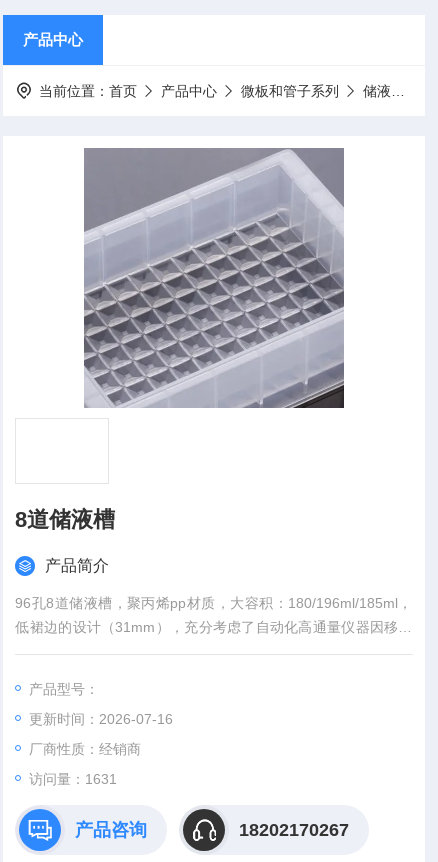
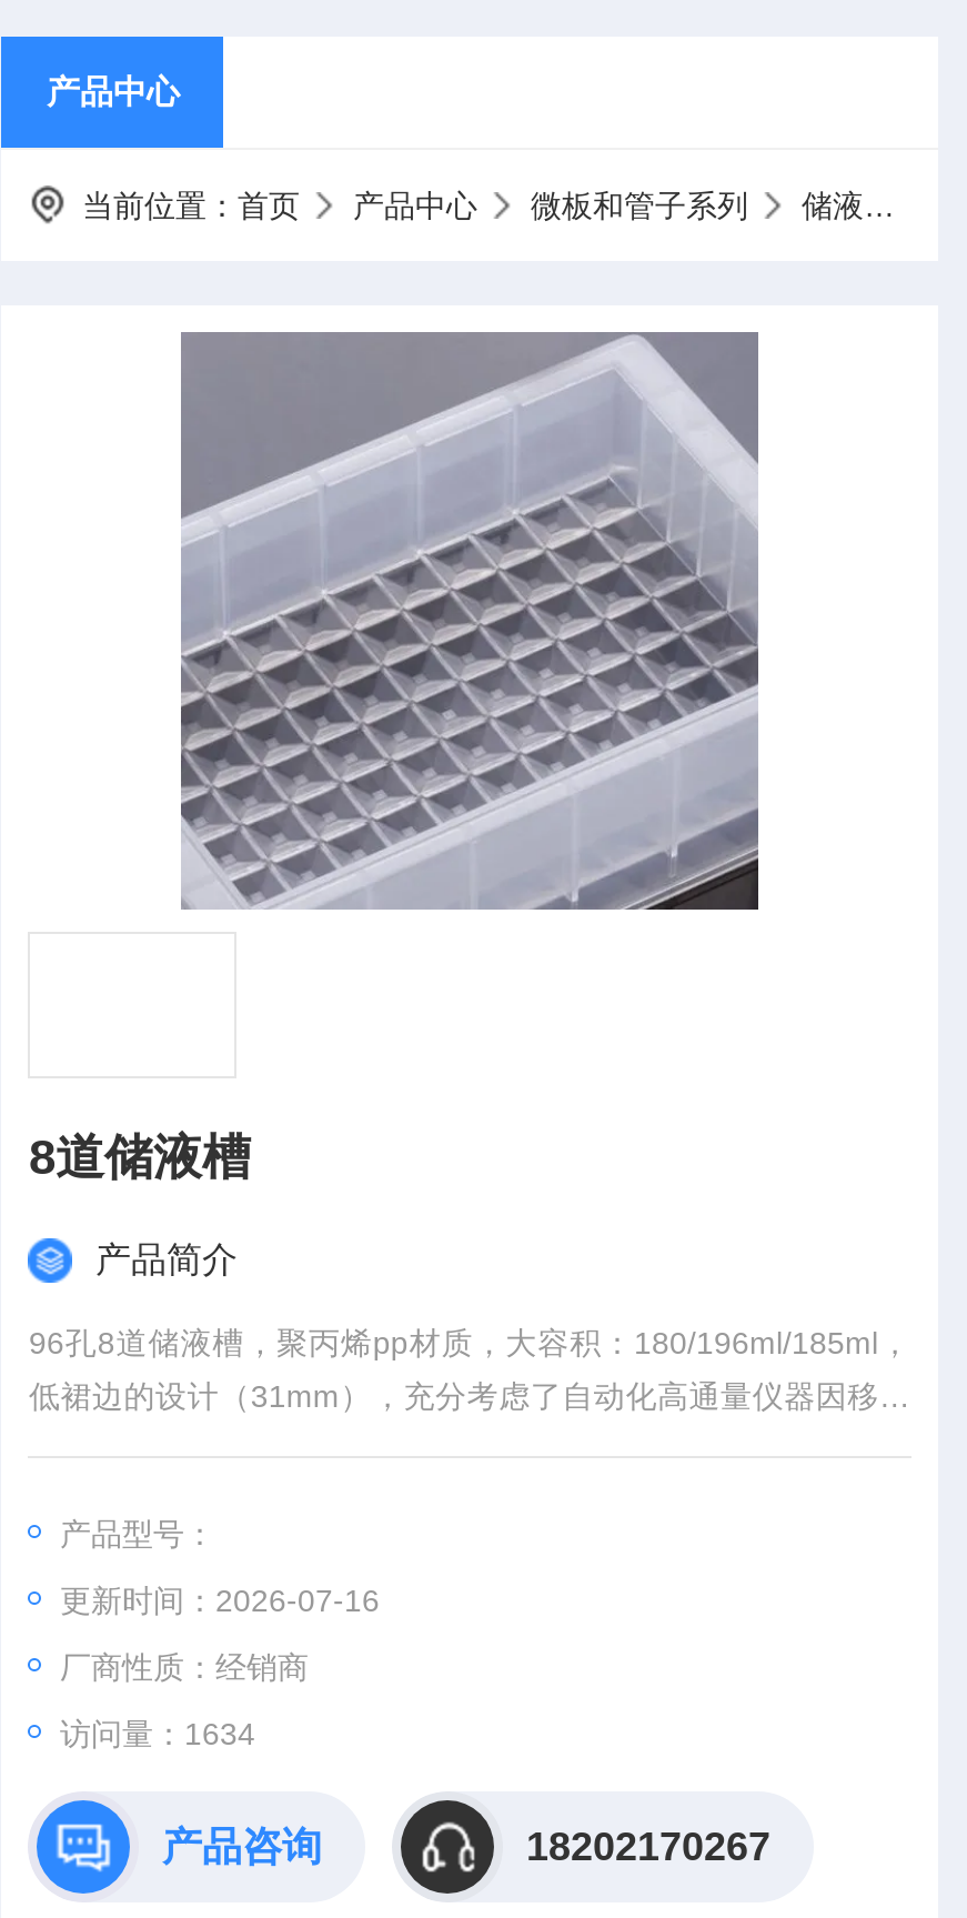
[29,771,117,787] 访问量：1631 -> [60,1716,255,1751] 访问量：1634

